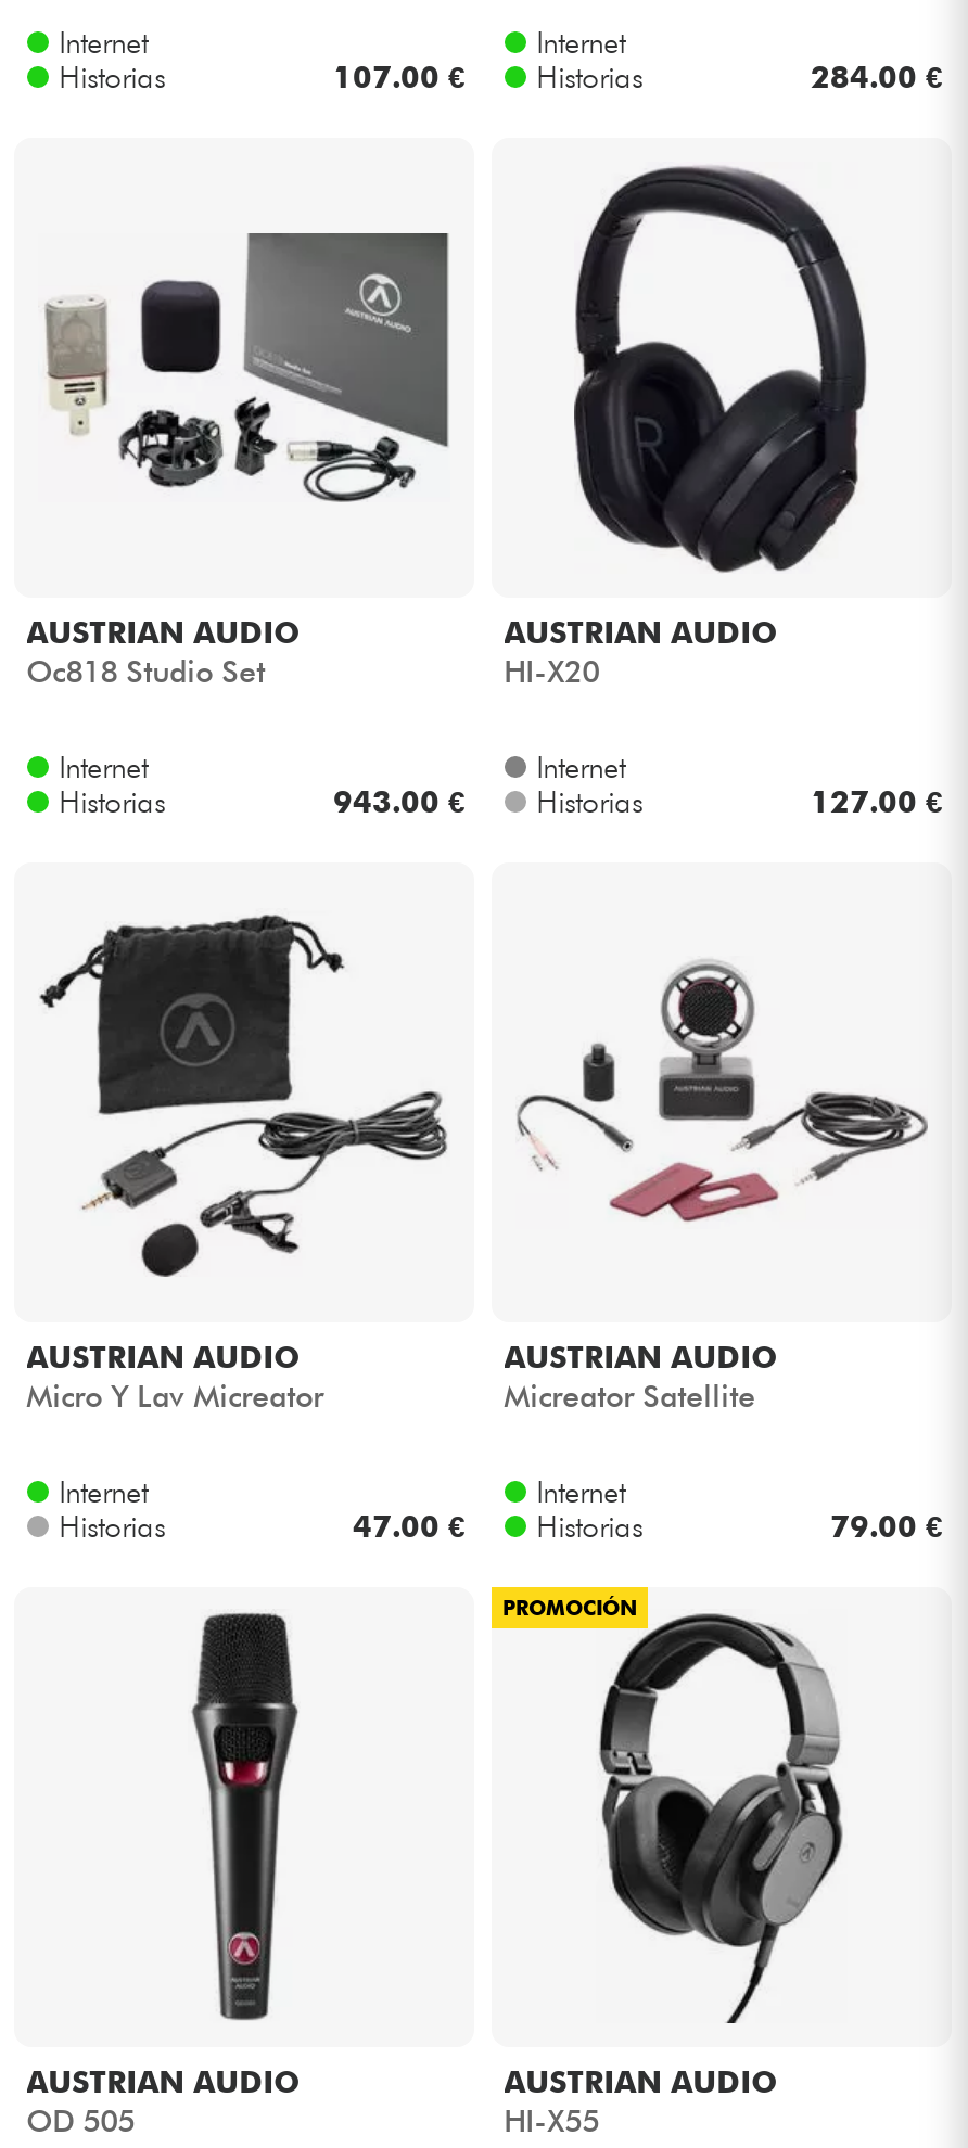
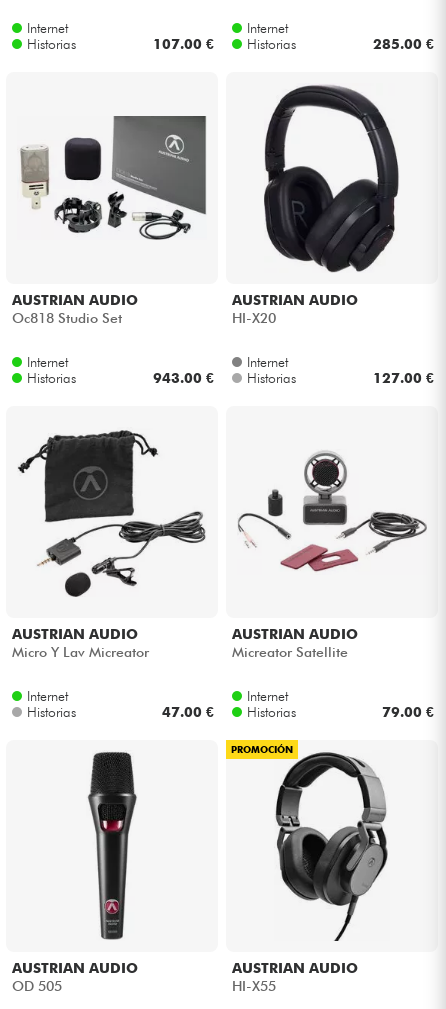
[811,60,943,94] 284.00 € -> [373,36,434,52] 285.00 €

